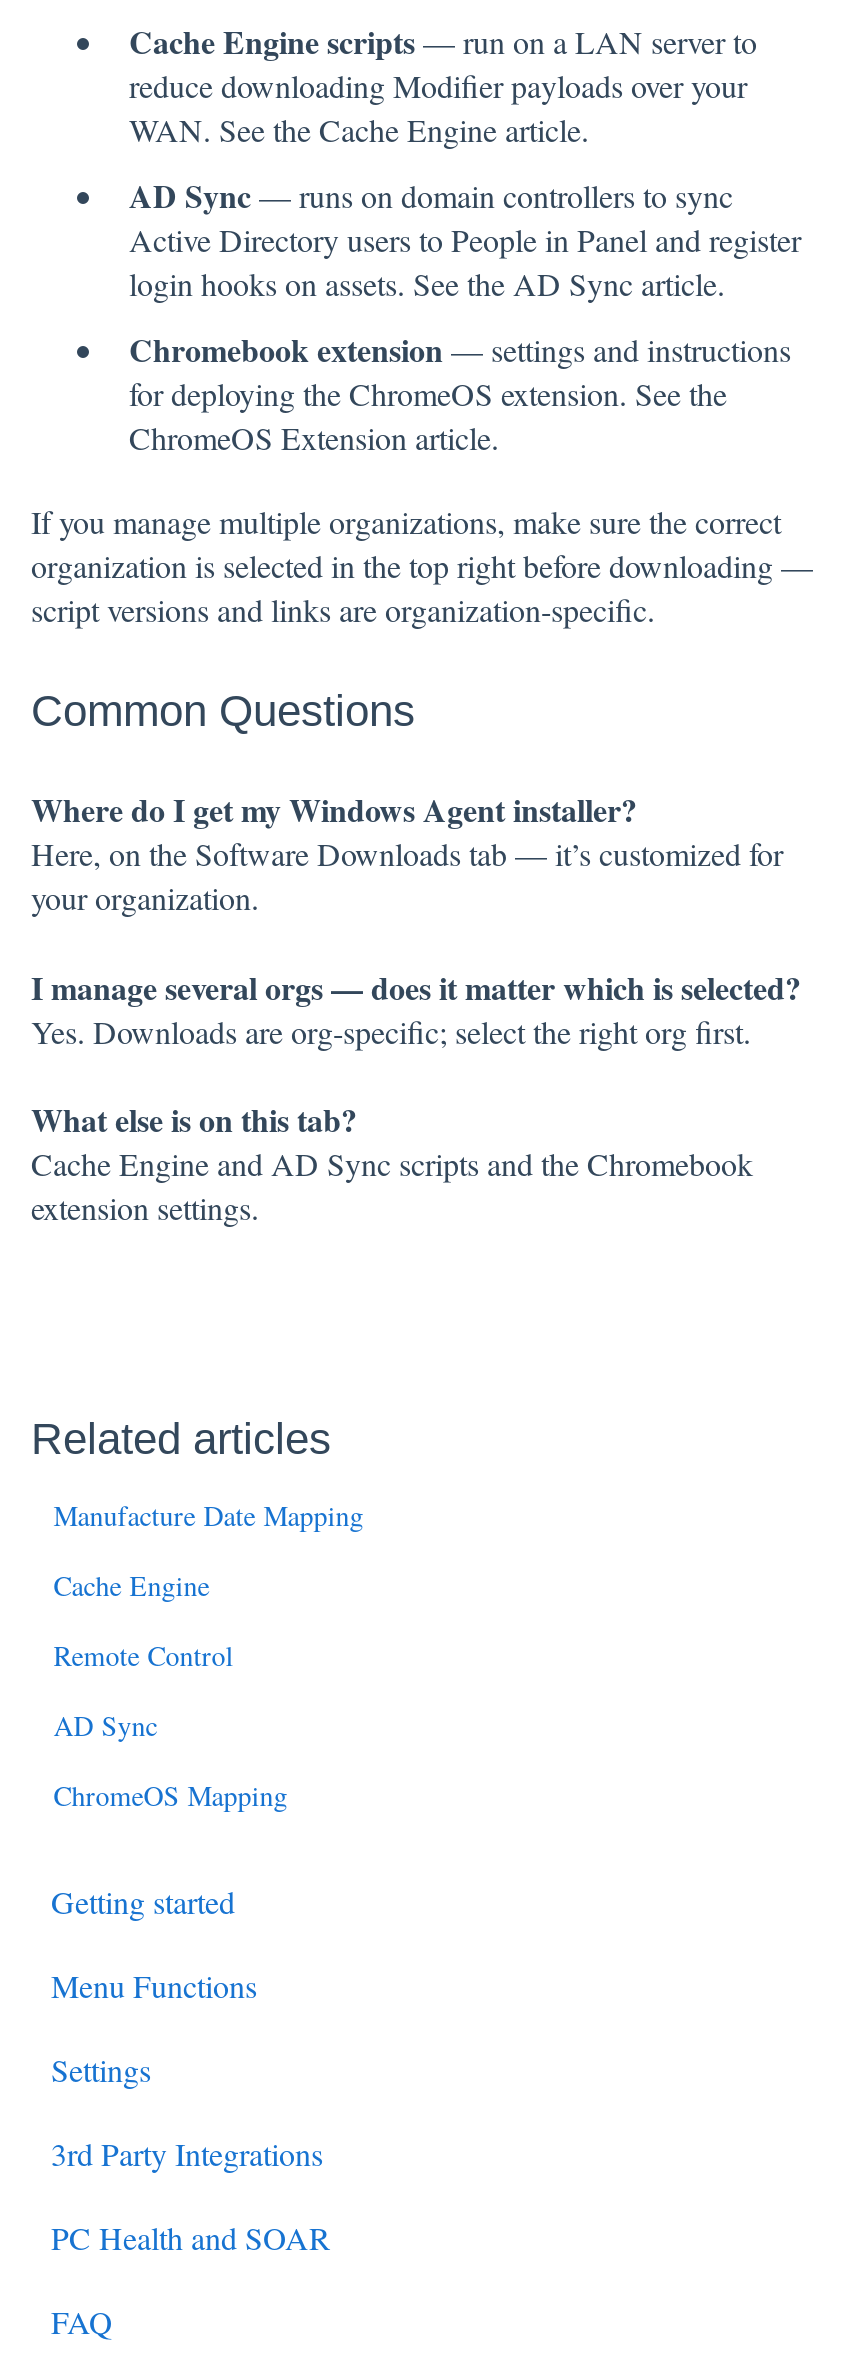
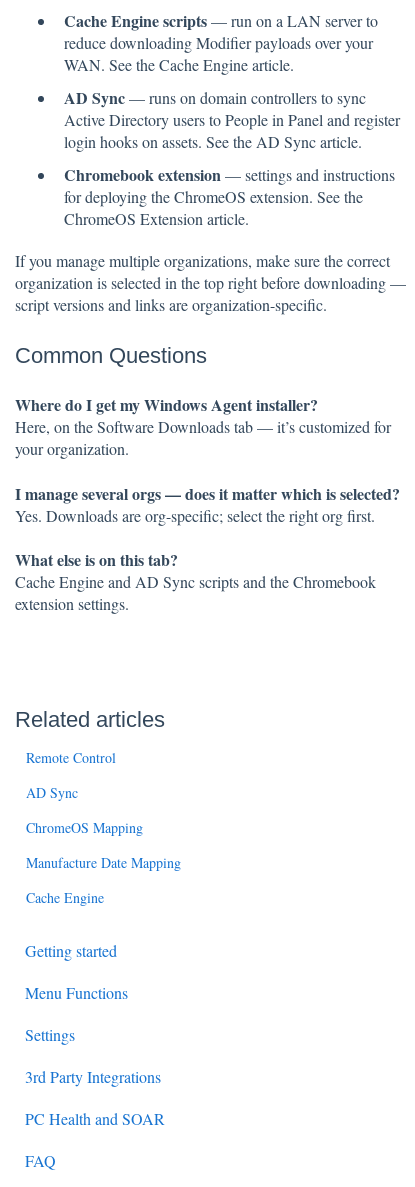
moved [53,1497,363,1605] -> [26,853,181,907]: Manufacture Date Mapping | Cache Engine
moved [53,1637,287,1815] -> [26,748,143,837]: Remote Control | AD Sync | ChromeOS Mapping

